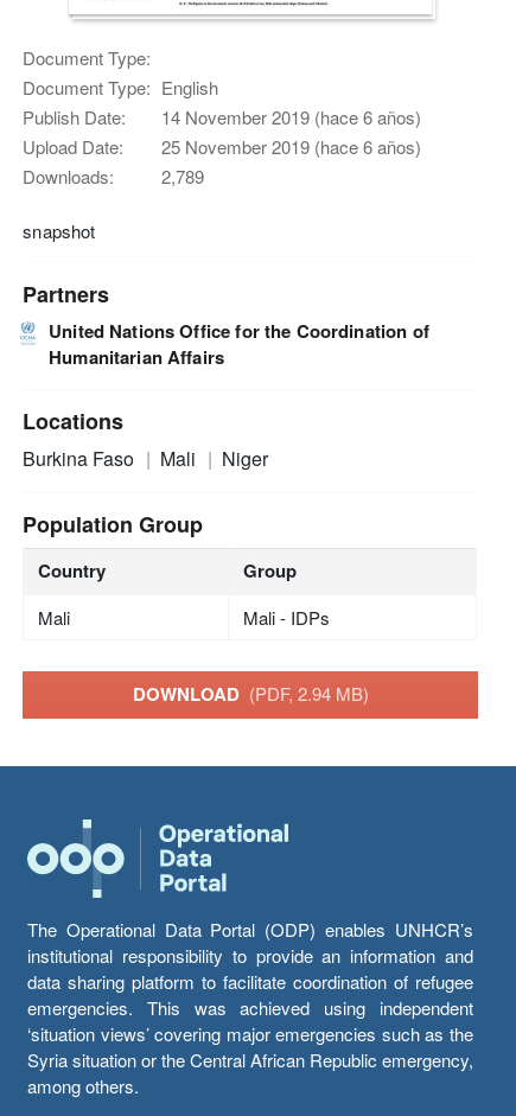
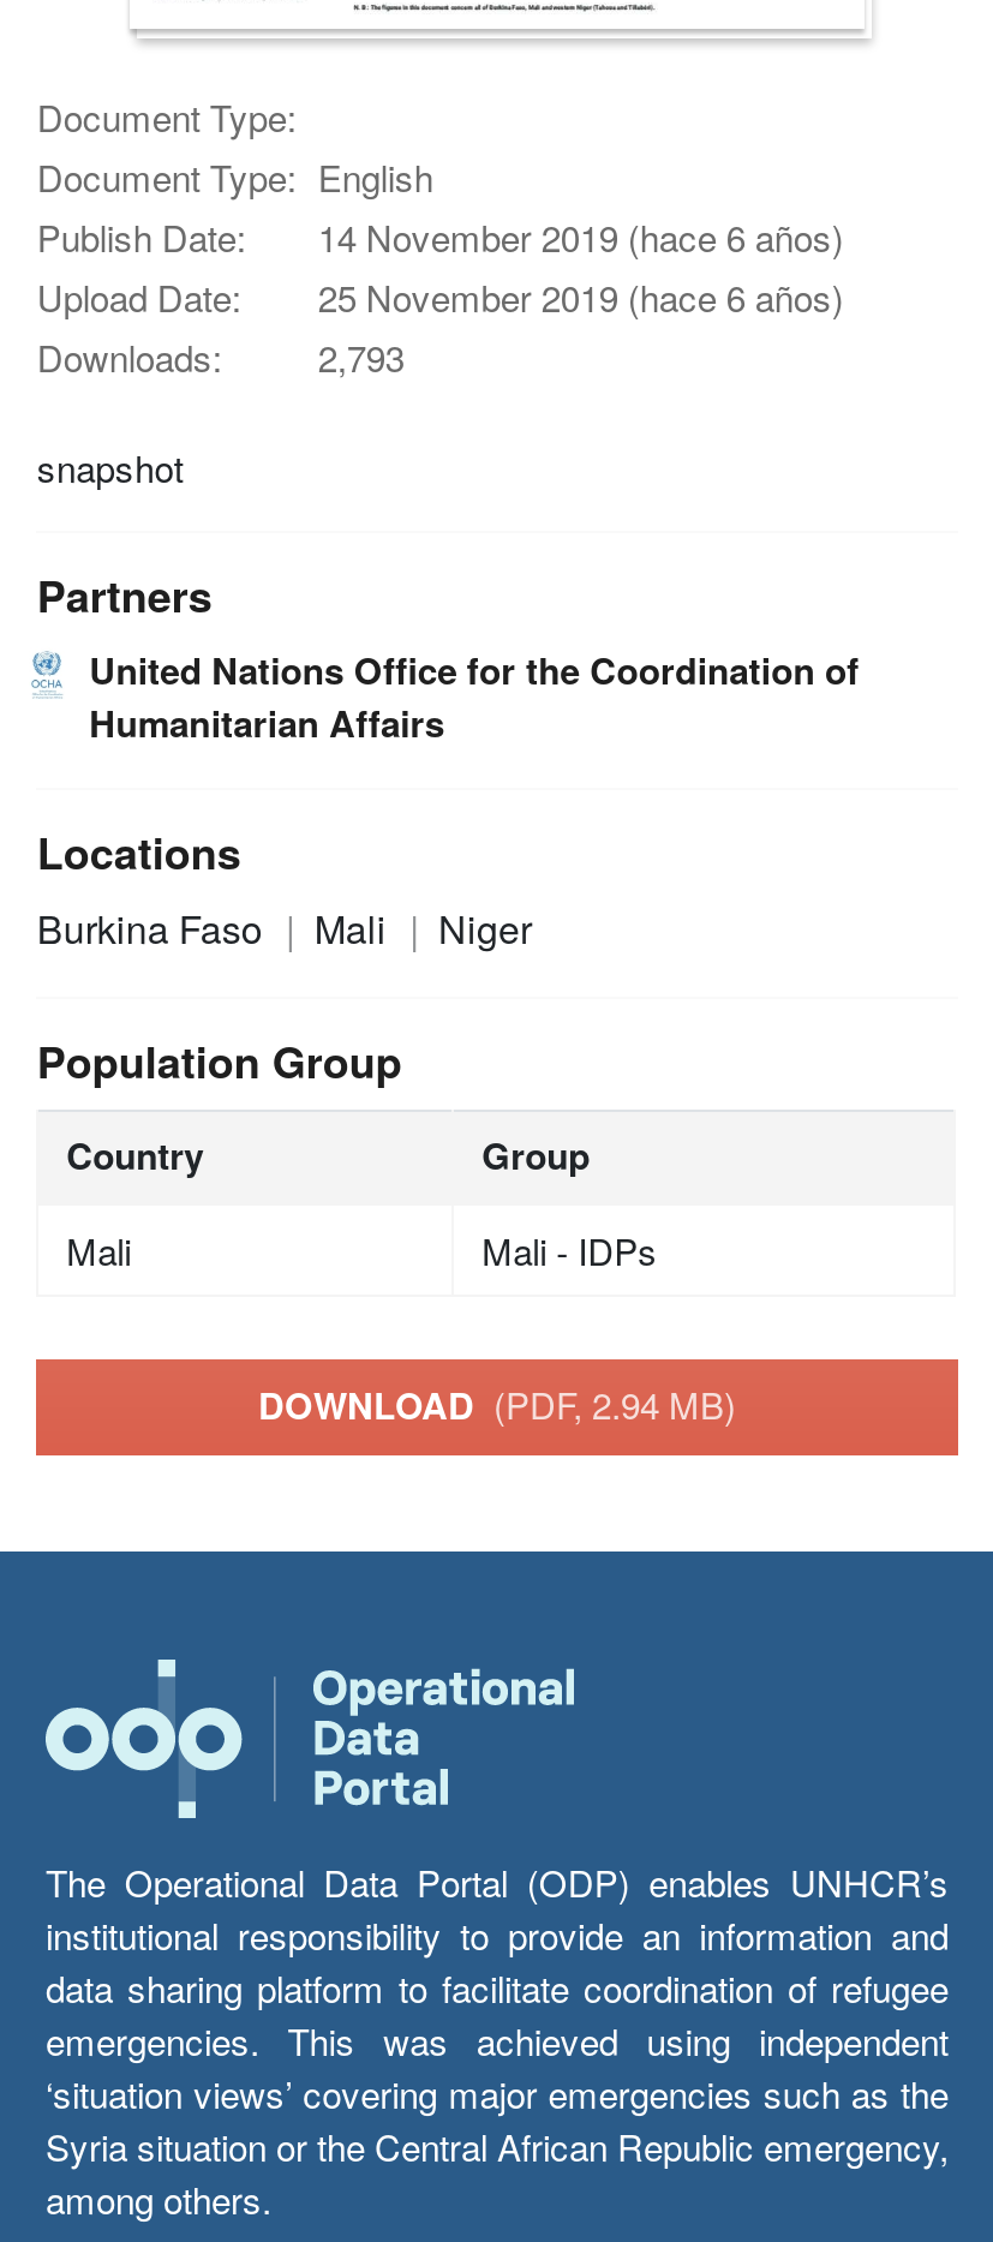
[23,163,204,188] Downloads: 2,789 -> [37,331,404,381] Downloads: 2,793

